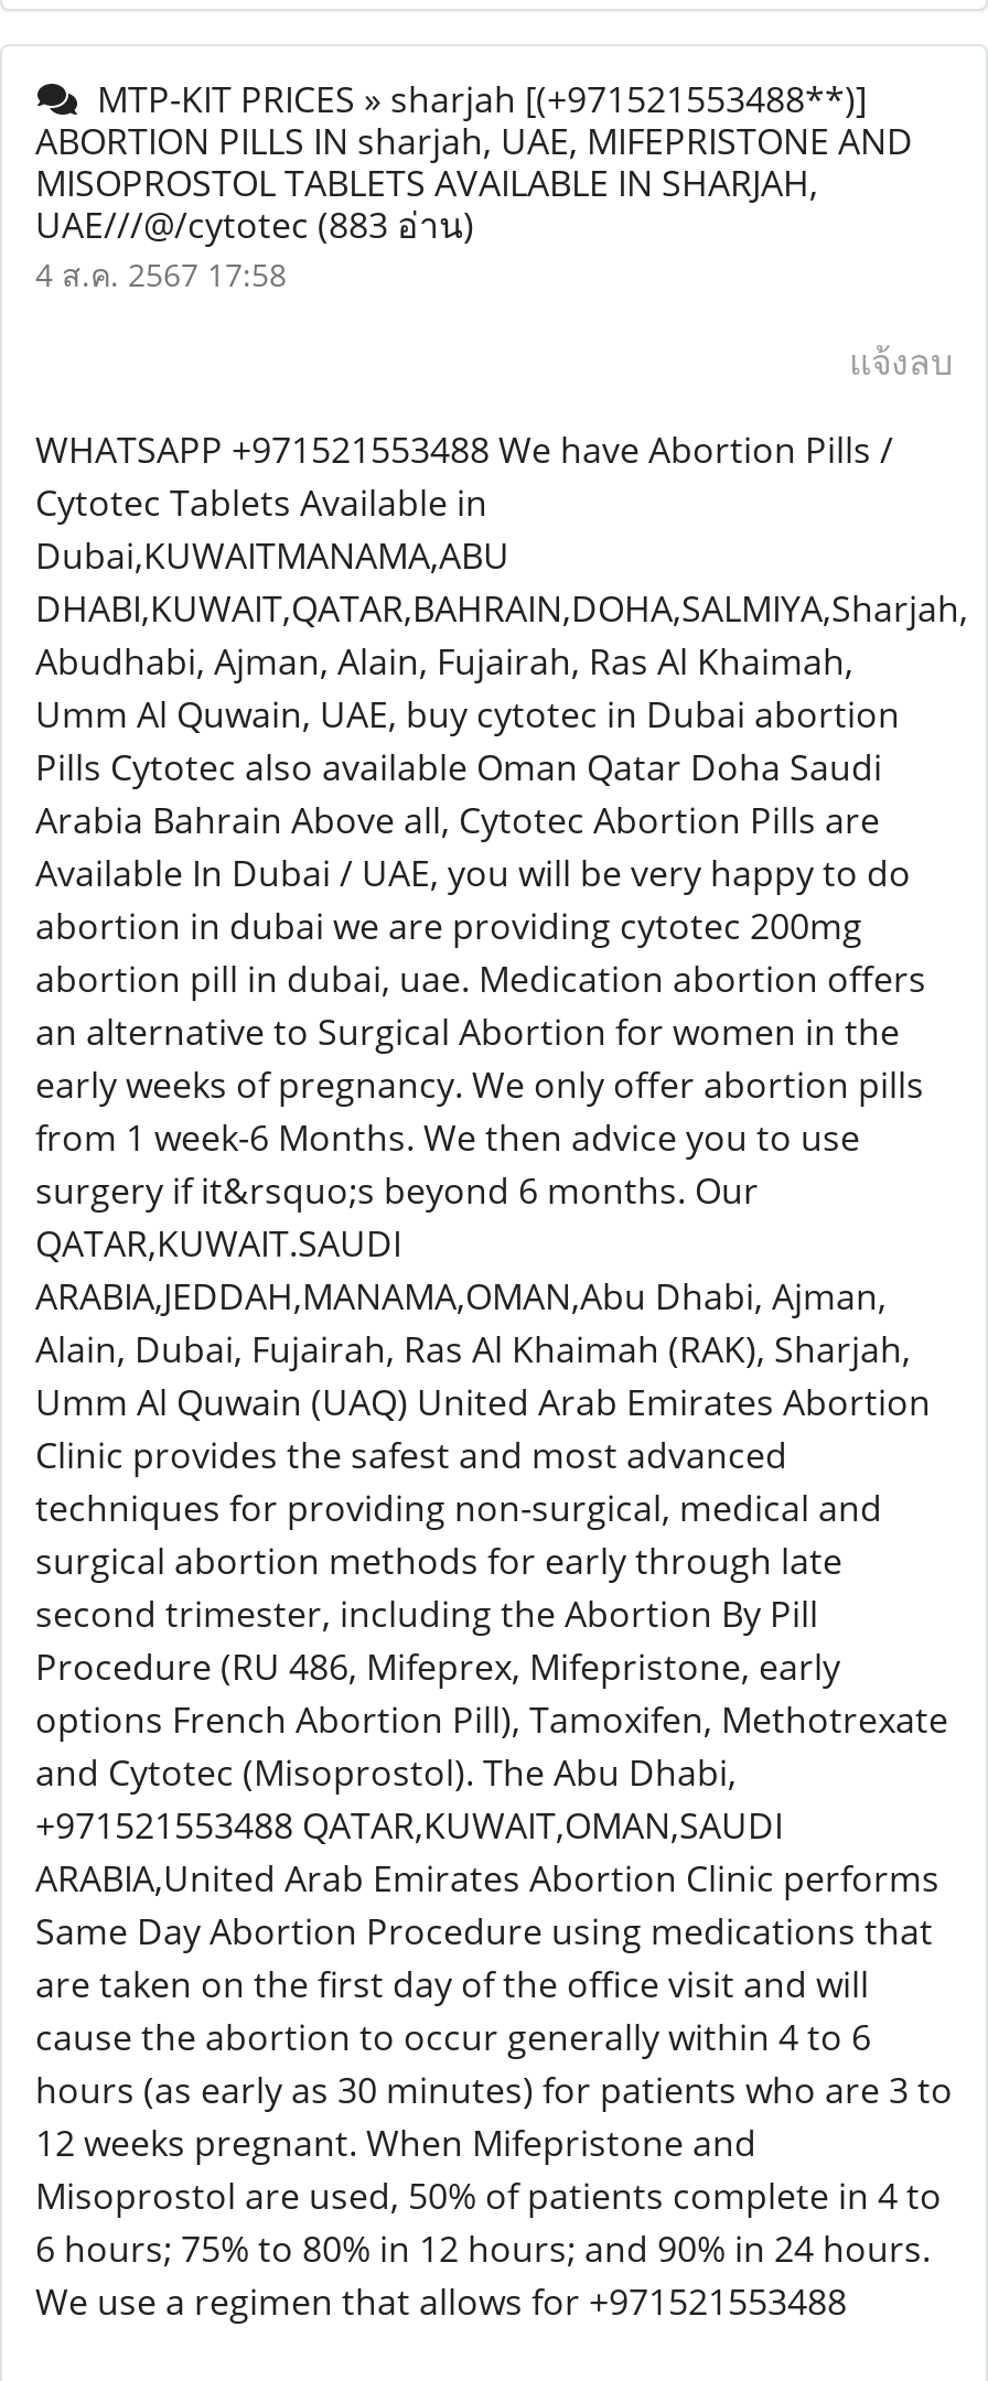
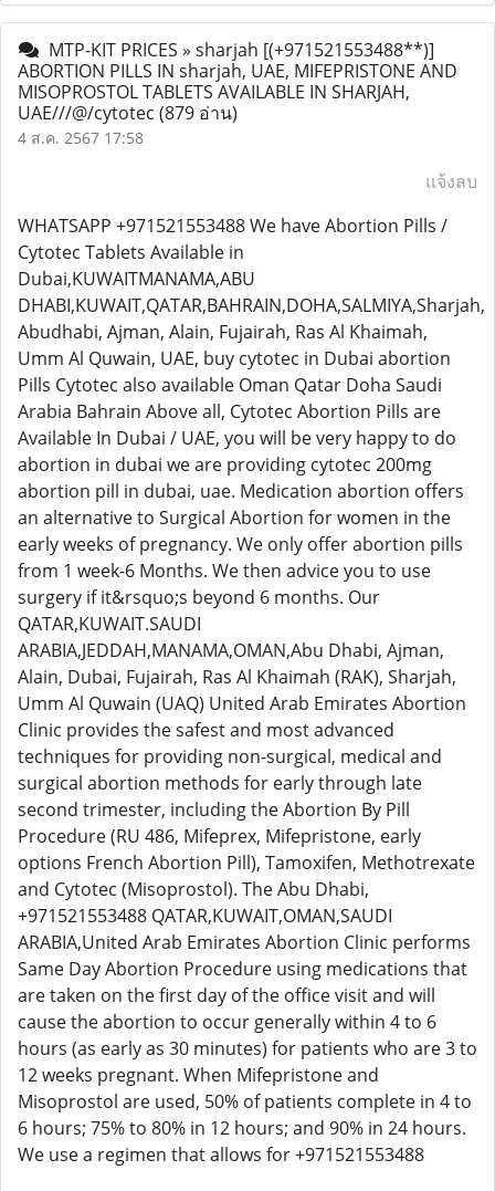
[35,201,474,249] UAE///@/cytotec (883 อ่าน) -> [18,101,238,125] UAE///@/cytotec (879 อ่าน)

